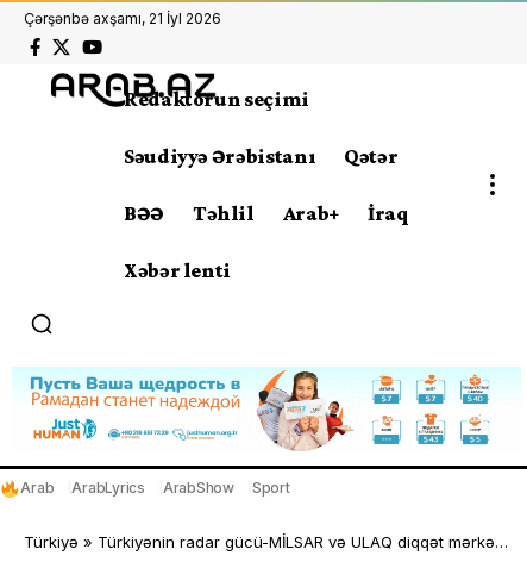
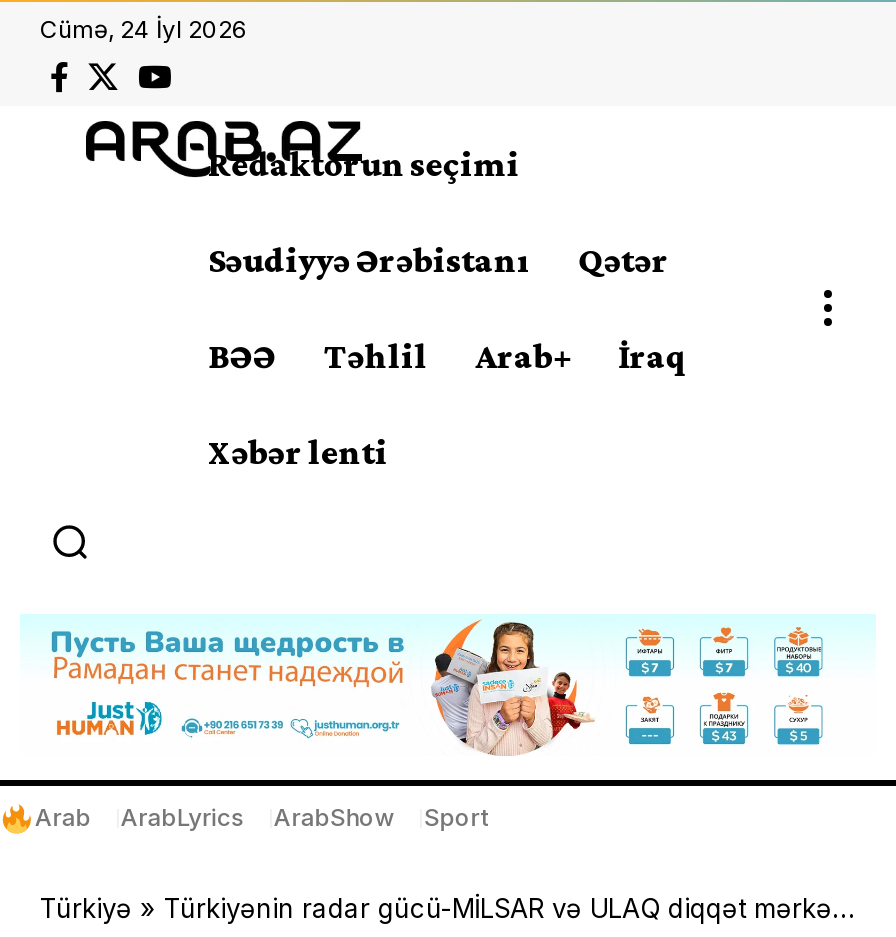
[24,10,221,27] Çərşənbə axşamı, 21 İyl 2026 -> [40,14,248,44] Cümə, 24 İyl 2026

